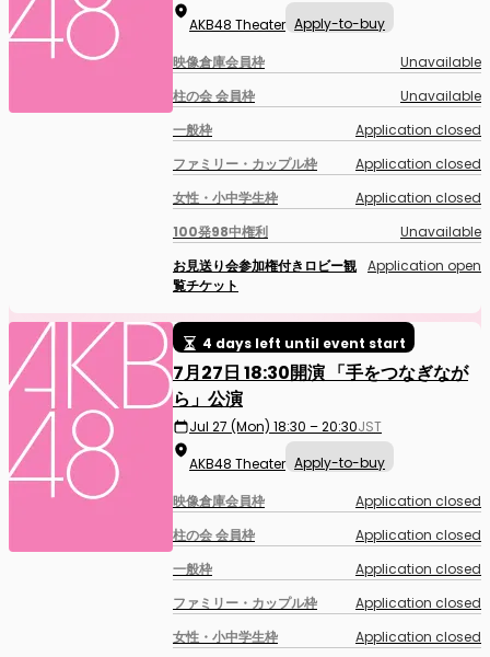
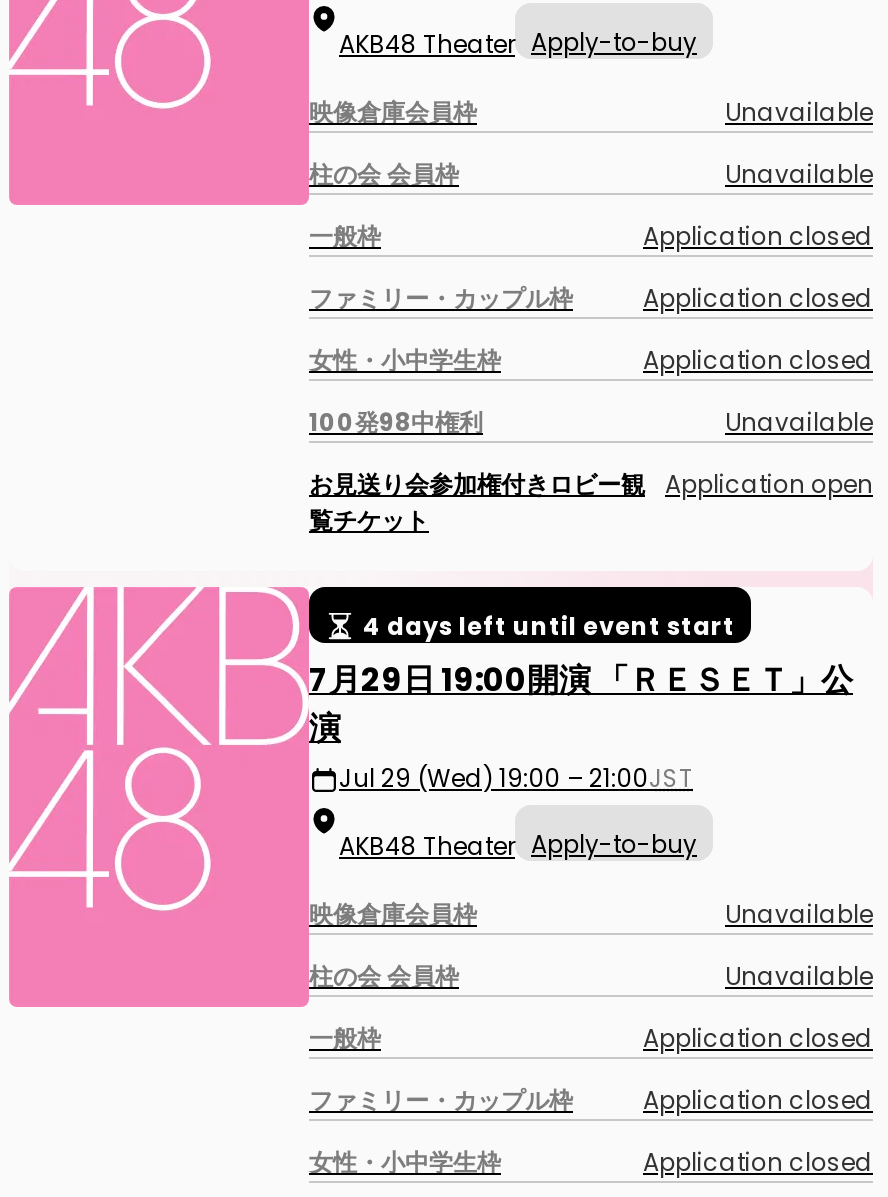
[173,360,468,435] 7月27日 18:30開演 「手をつなぎなが | ら」公演 | Jul 27 (Mon) 18:30 – 20:30JST -> [309,657,853,795] 7月29日 19:00開演 「ＲＥＳＥＴ」公 | 演 | Jul 29 (Wed) 19:00 – 21:00JST
[355,491,481,510] Application closed -> [725,897,873,931] Unavailable
[355,525,481,544] Application closed -> [725,959,873,993] Unavailable

